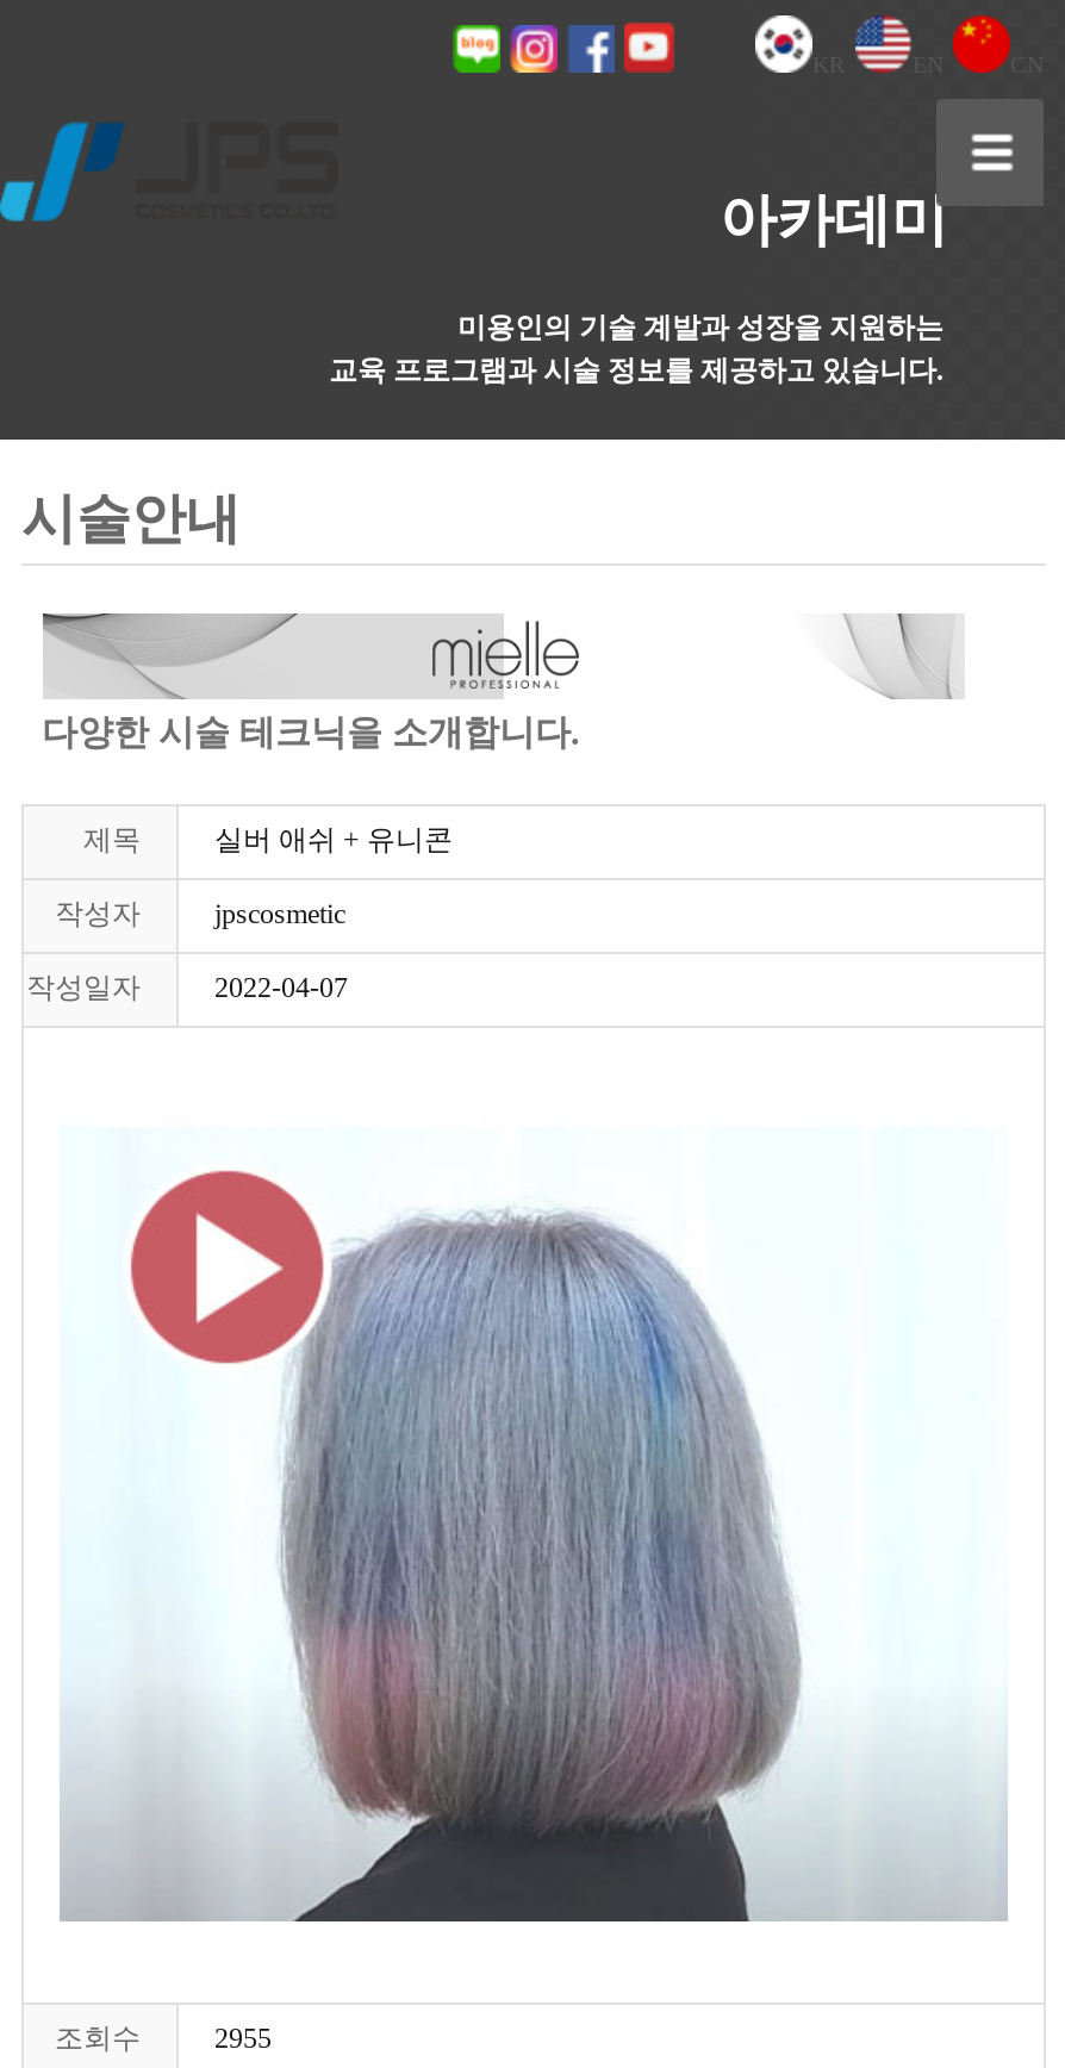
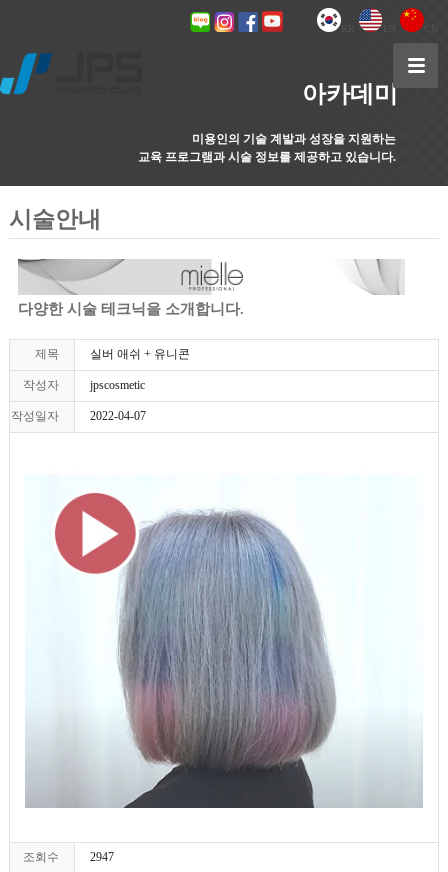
[214,2022,272,2056] 2955 -> [90,850,114,864] 2947

